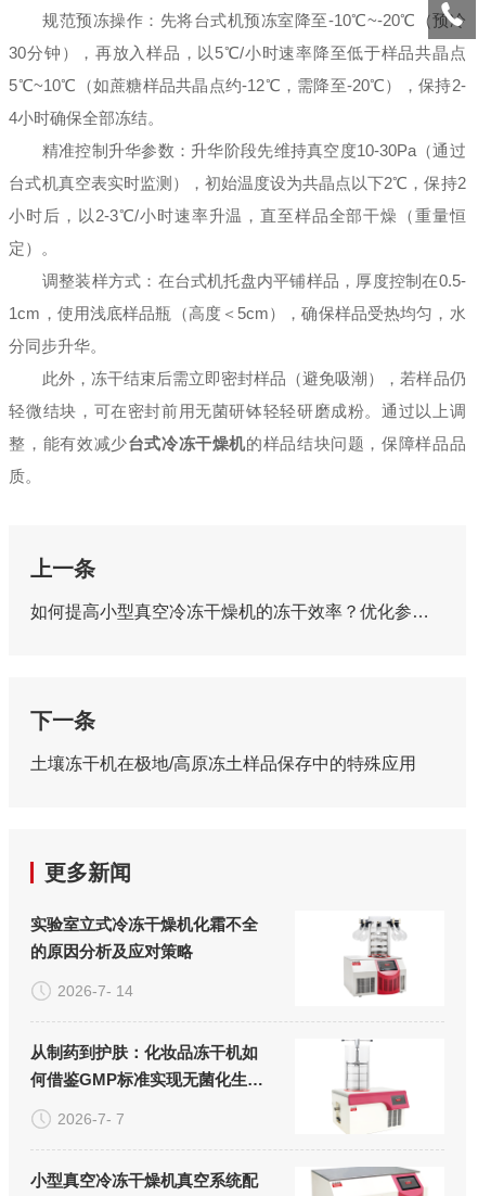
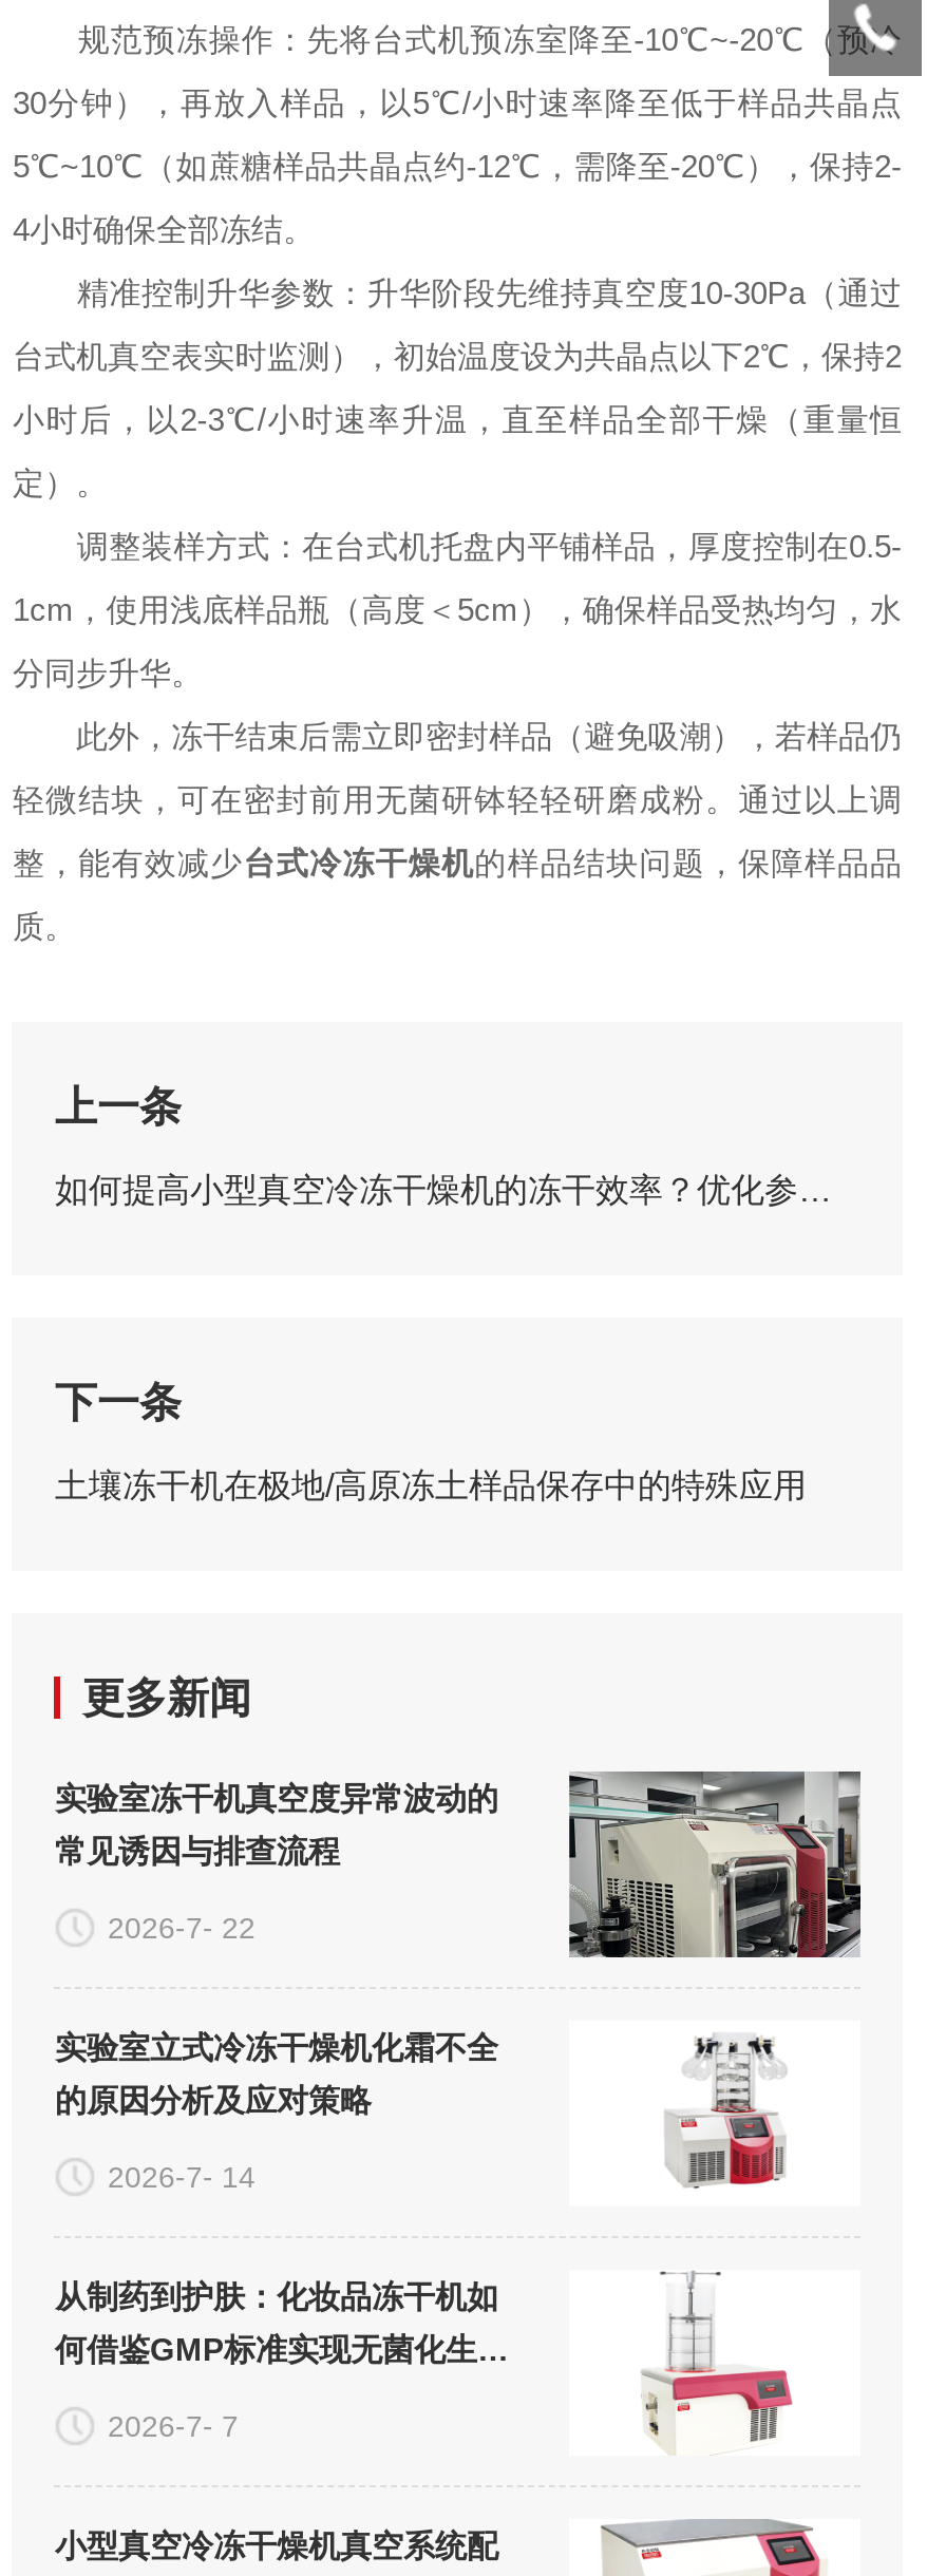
none -> [55,1769,863,1959] [image] | 实验室冻干机真空度异常波动的 | 常见诱因与排查流程 | 2026-7- 22

